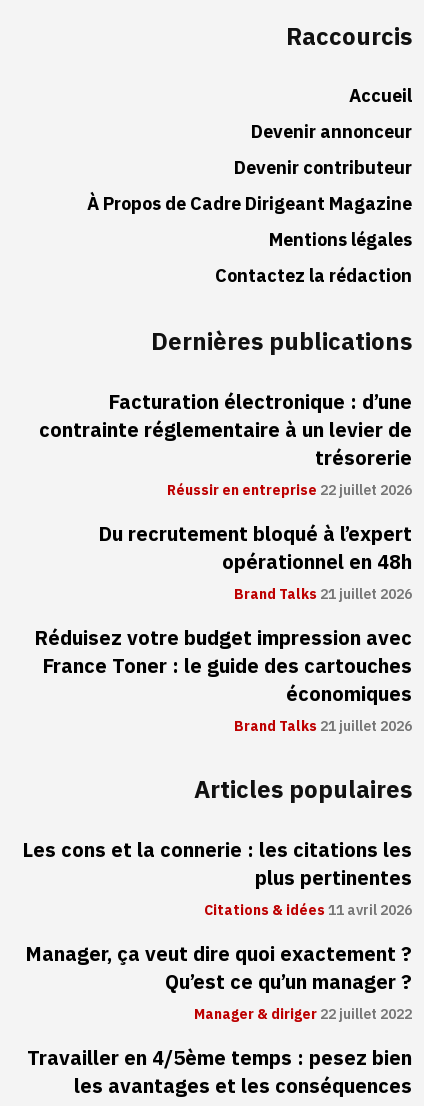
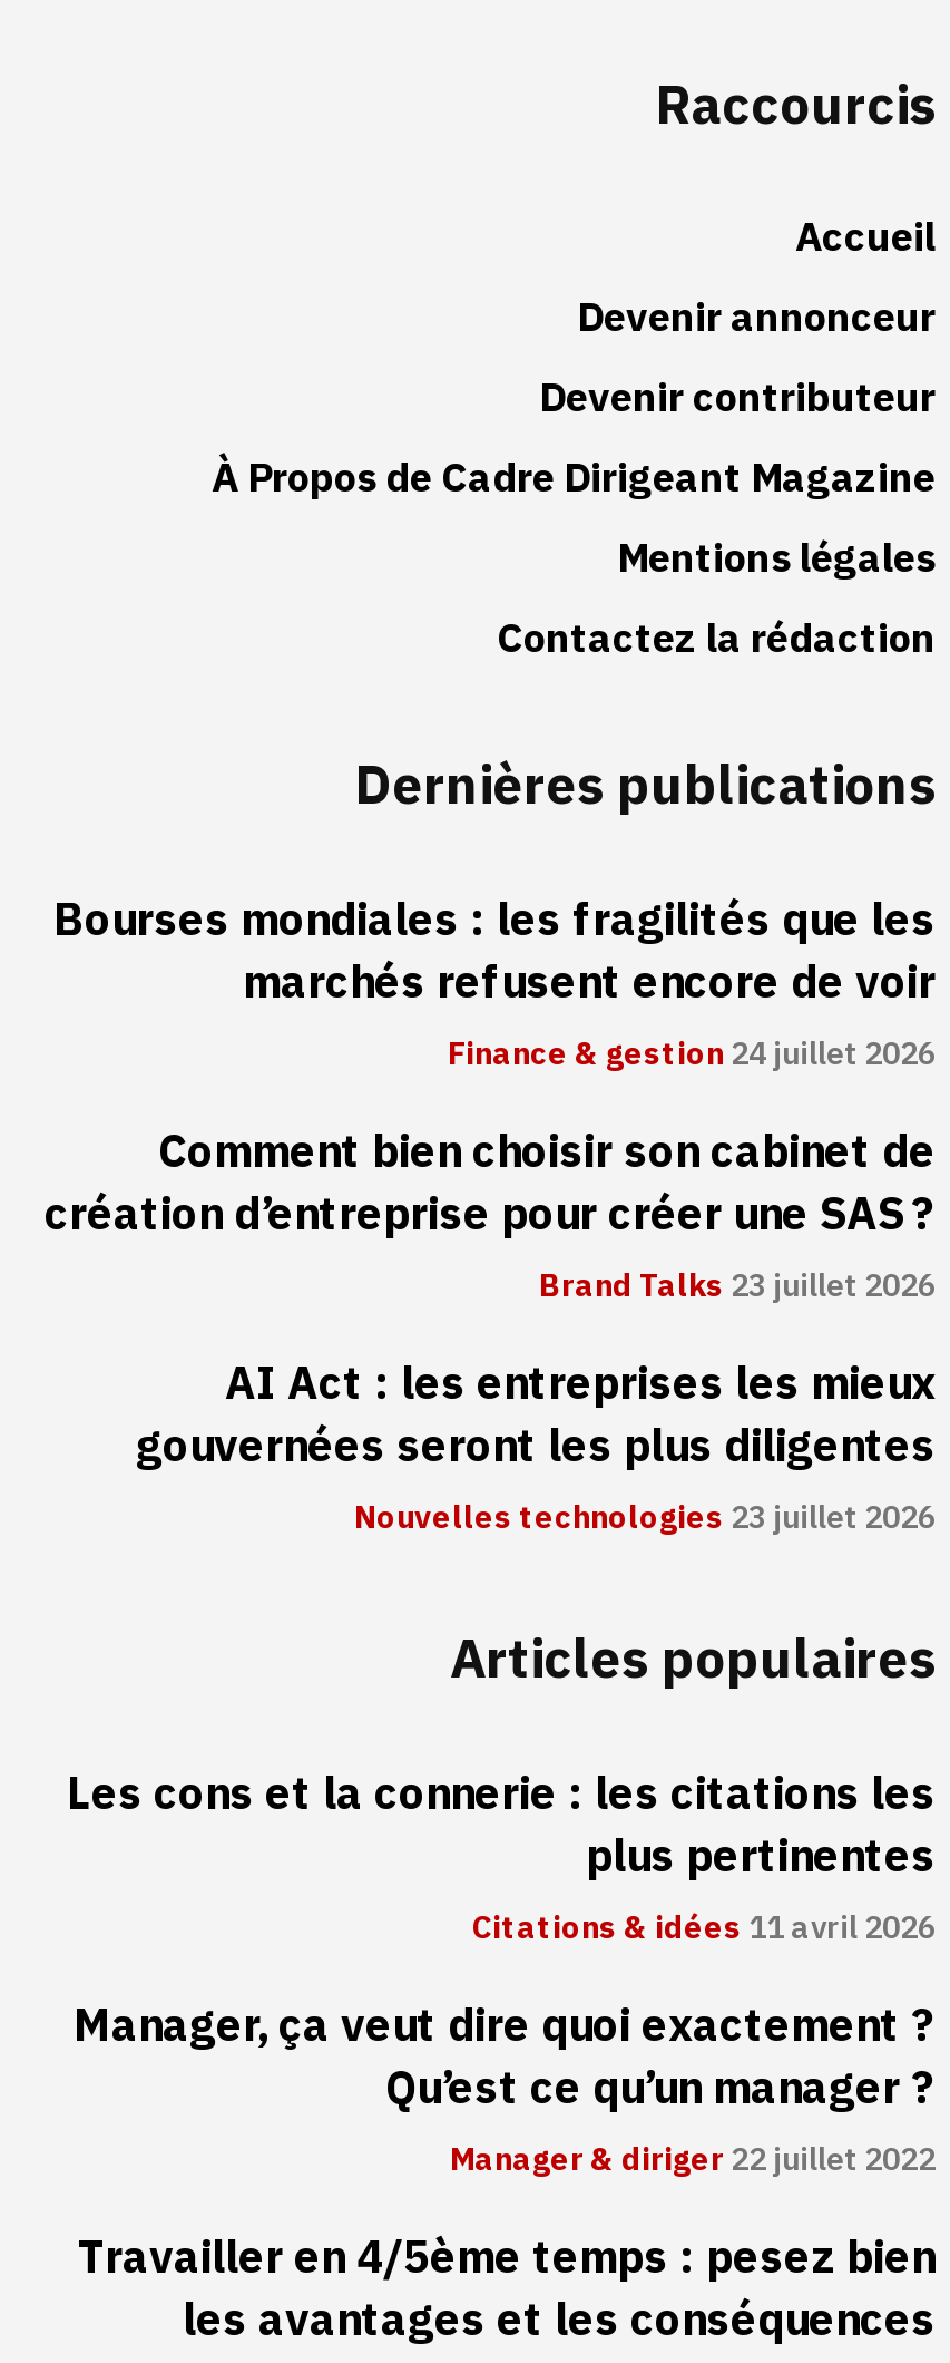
[39,387,412,501] Facturation électronique : d’une | contrainte réglementaire à un levier de | trésorerie | Réussir en entreprise 22 juillet 2026 -> [53,886,936,1078] Bourses mondiales : les fragilités que les | marchés refusent encore de voir | Finance & gestion 24 juillet 2026
[98,519,412,605] Du recrutement bloqué à l’expert | opérationnel en 48h | Brand Talks 21 juillet 2026 -> [45,1118,936,1309] Comment bien choisir son cabinet de | création d’entreprise pour créer une SAS ? | Brand Talks 23 juillet 2026
[34,623,412,737] Réduisez votre budget impression avec | France Toner : le guide des cartouches | économiques | Brand Talks 21 juillet 2026 -> [136,1350,936,1541] AI Act : les entreprises les mieux | gouvernées seront les plus diligentes | Nouvelles technologies 23 juillet 2026

